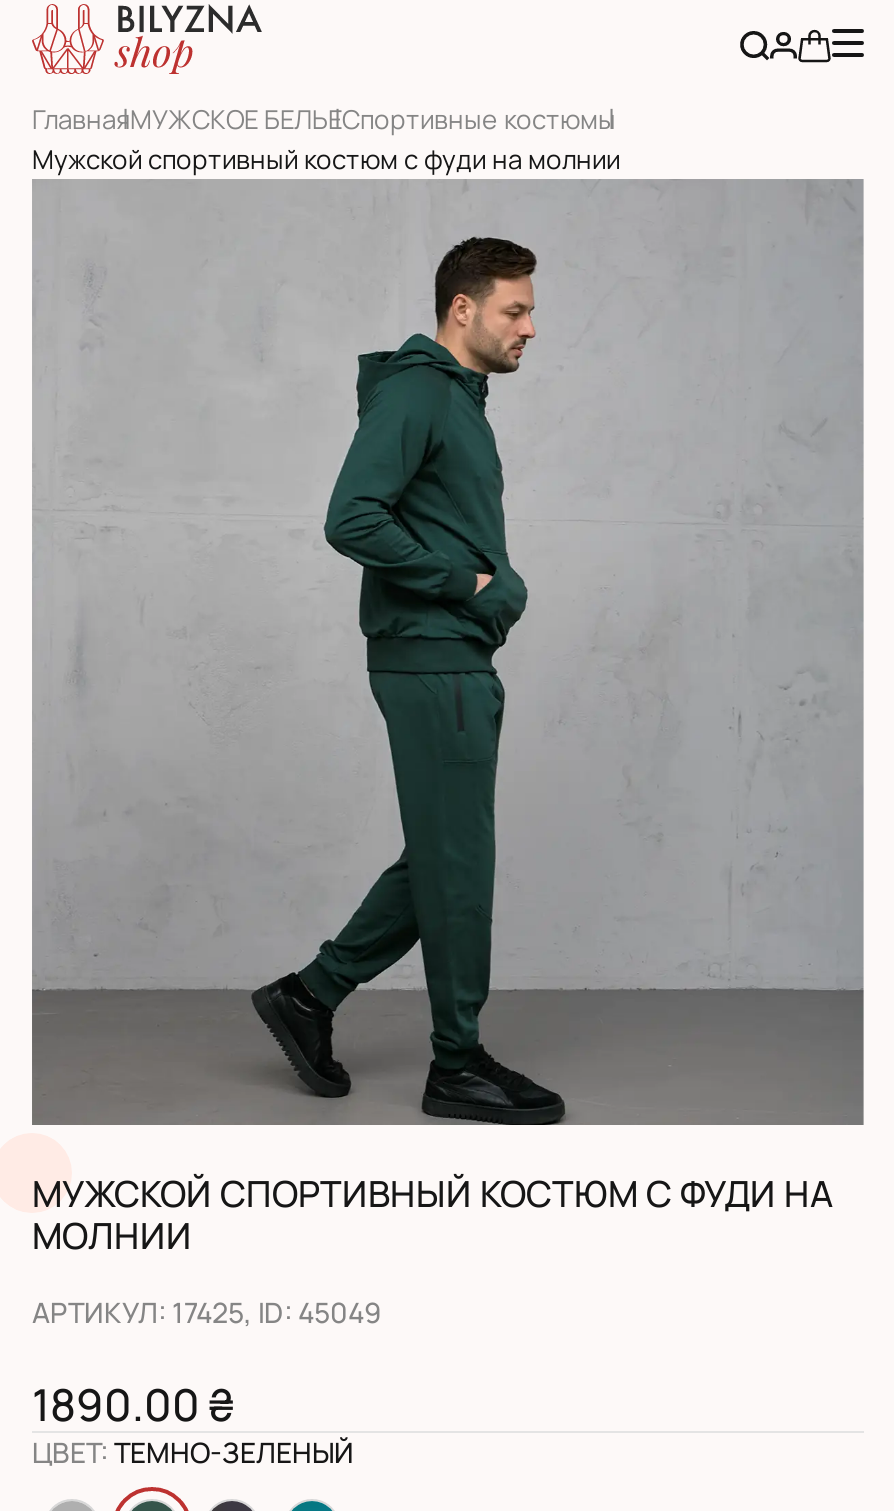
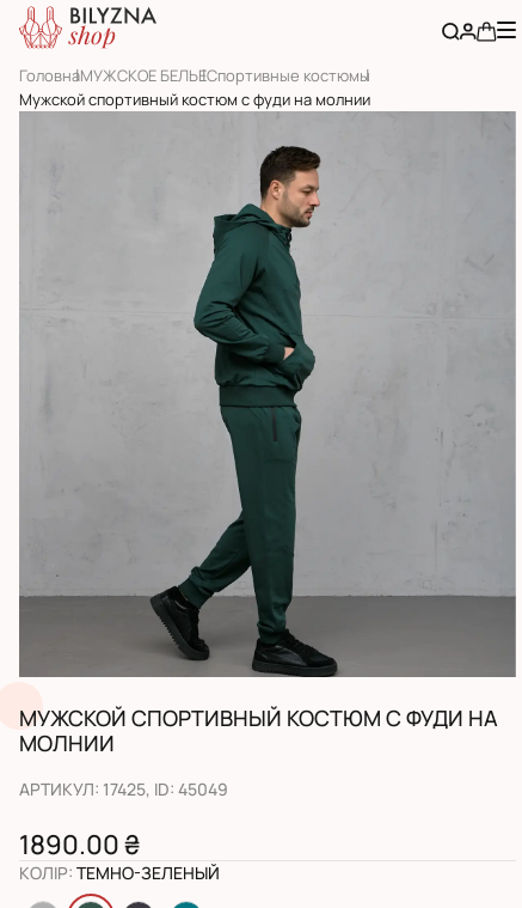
[32,102,616,138] ГлавнаяМУЖСКОЕ БЕЛЬЕСпортивные костюмы -> [19,65,370,87] ГоловнаМУЖСКОЕ БЕЛЬЕСпортивные костюмы
[32,1433,354,1471] ЦВЕТ: ТЕМНО-ЗЕЛЕНЫЙ -> [19,861,220,884] КОЛІР: ТЕМНО-ЗЕЛЕНЫЙ

